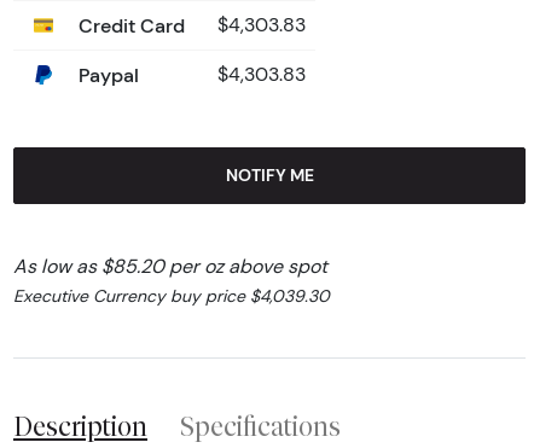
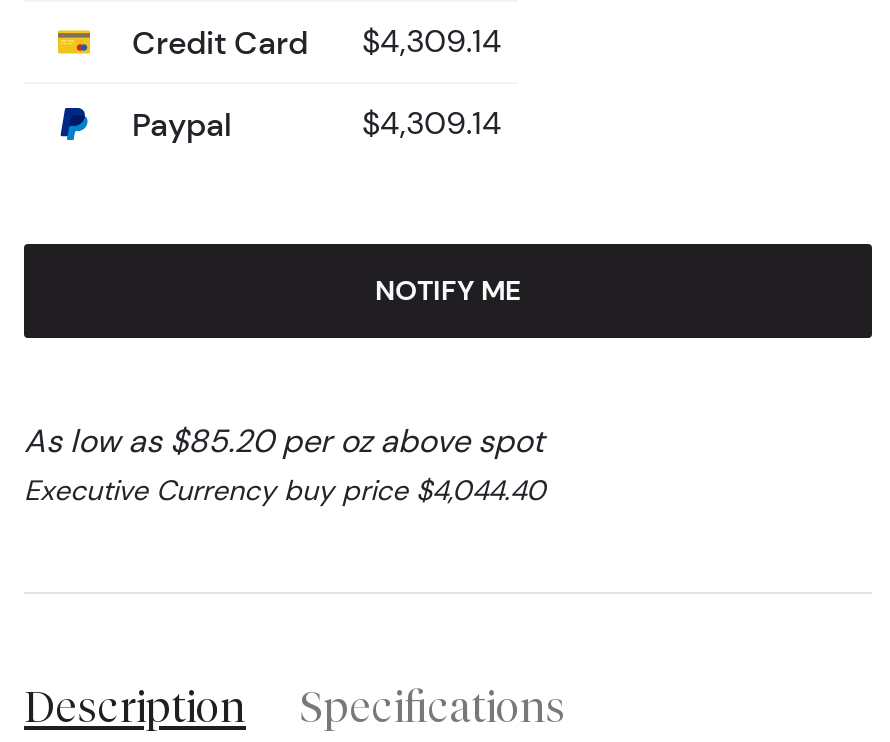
[74,13,306,37] Credit Card $4,303.83 -> [124,21,502,61] Credit Card $4,309.14
[217,62,306,85] $4,303.83 -> [362,103,502,141] $4,309.14
[13,285,330,306] Executive Currency buy price $4,039.30 -> [24,471,546,507] Executive Currency buy price $4,044.40

